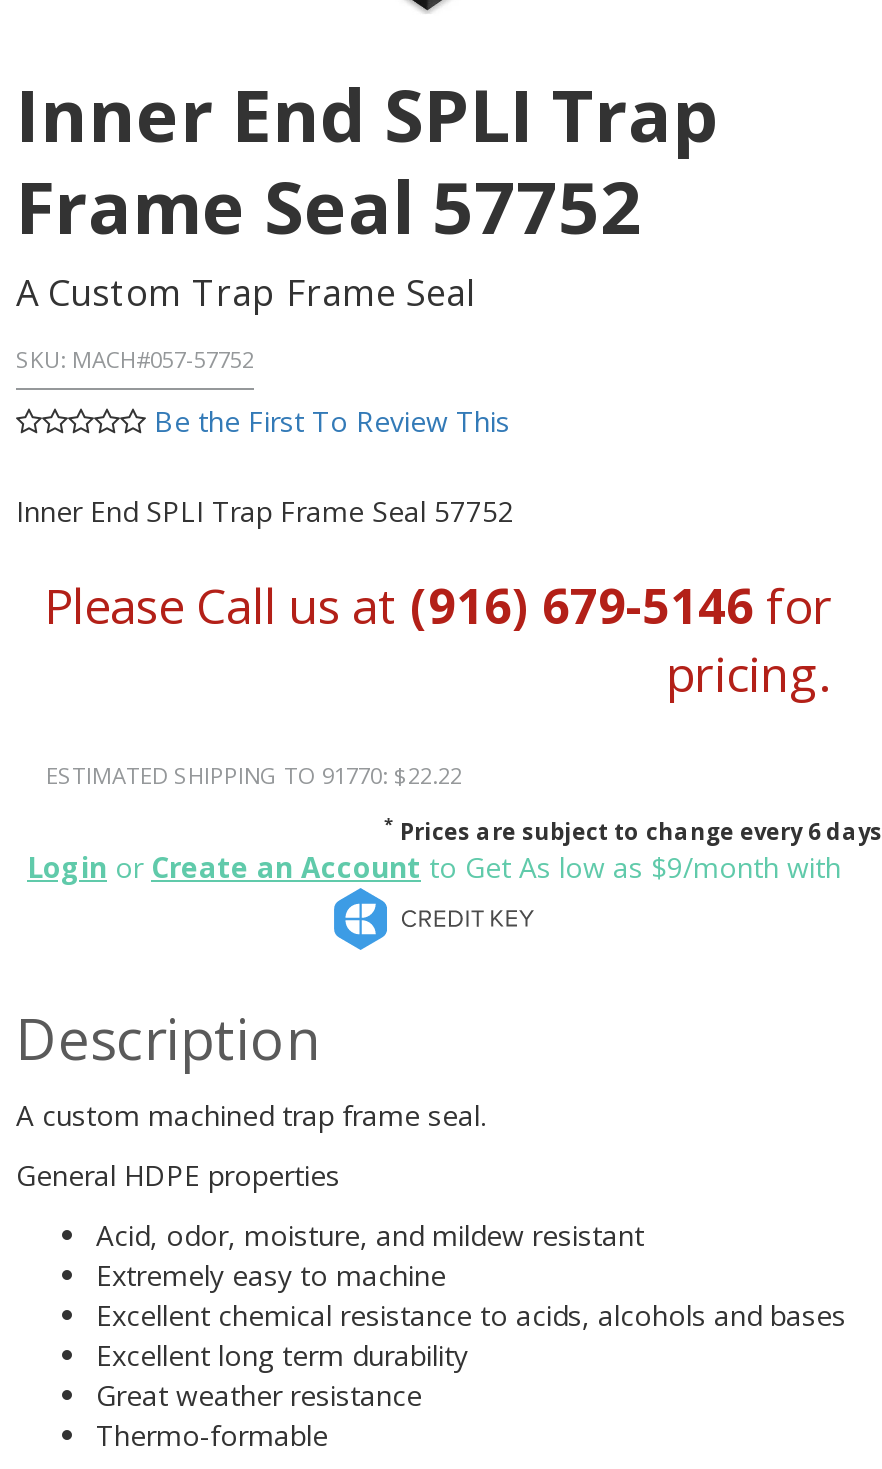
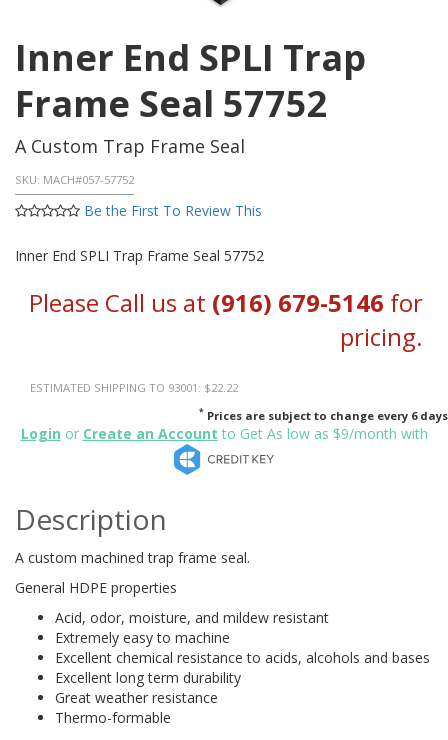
[46,761,462,791] ESTIMATED SHIPPING TO 91770: $22.22 -> [30,380,238,395] ESTIMATED SHIPPING TO 93001: $22.22

